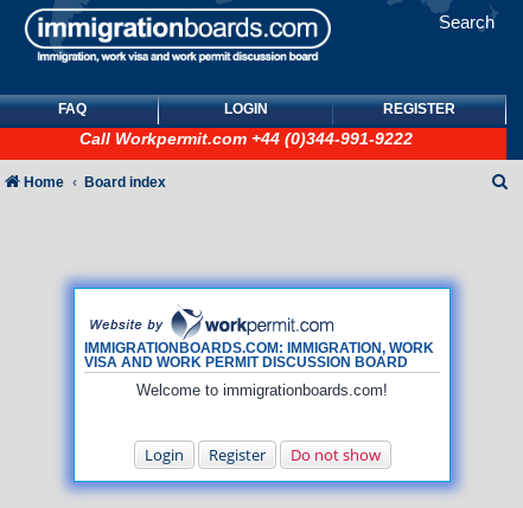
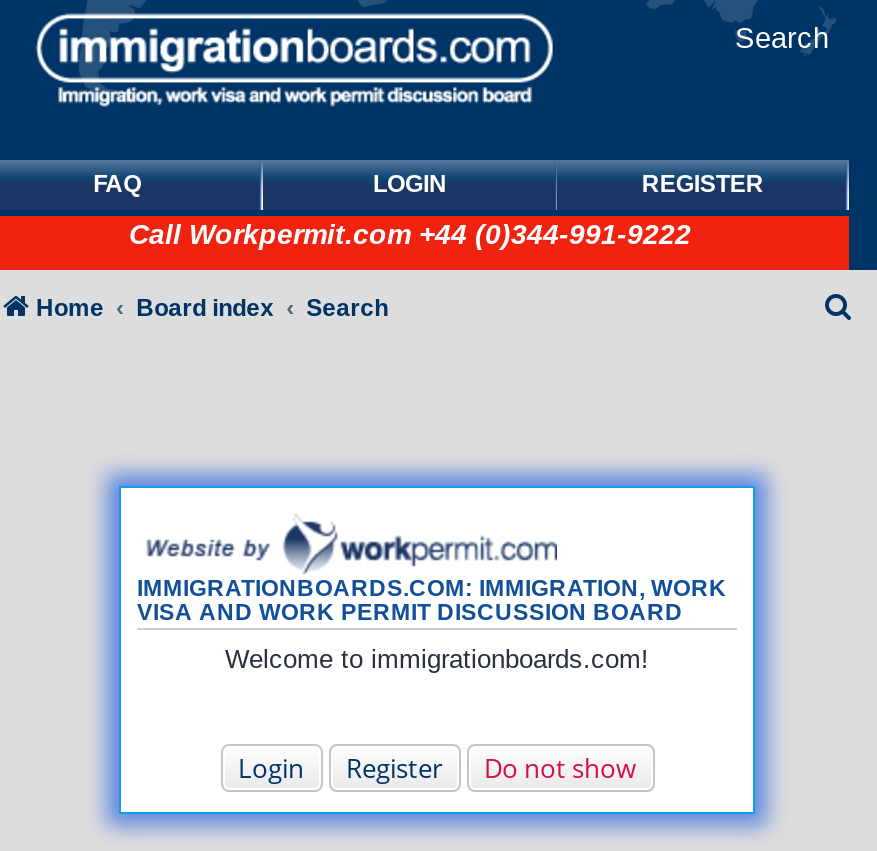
none -> [306,294,388,322] Search

